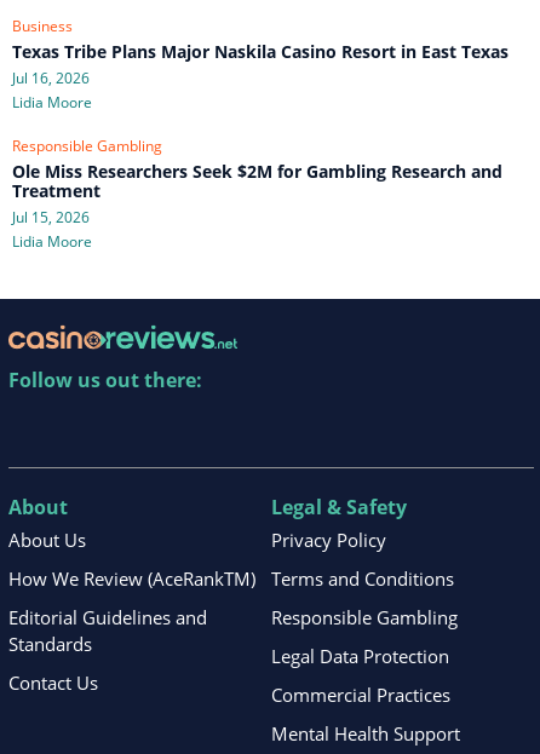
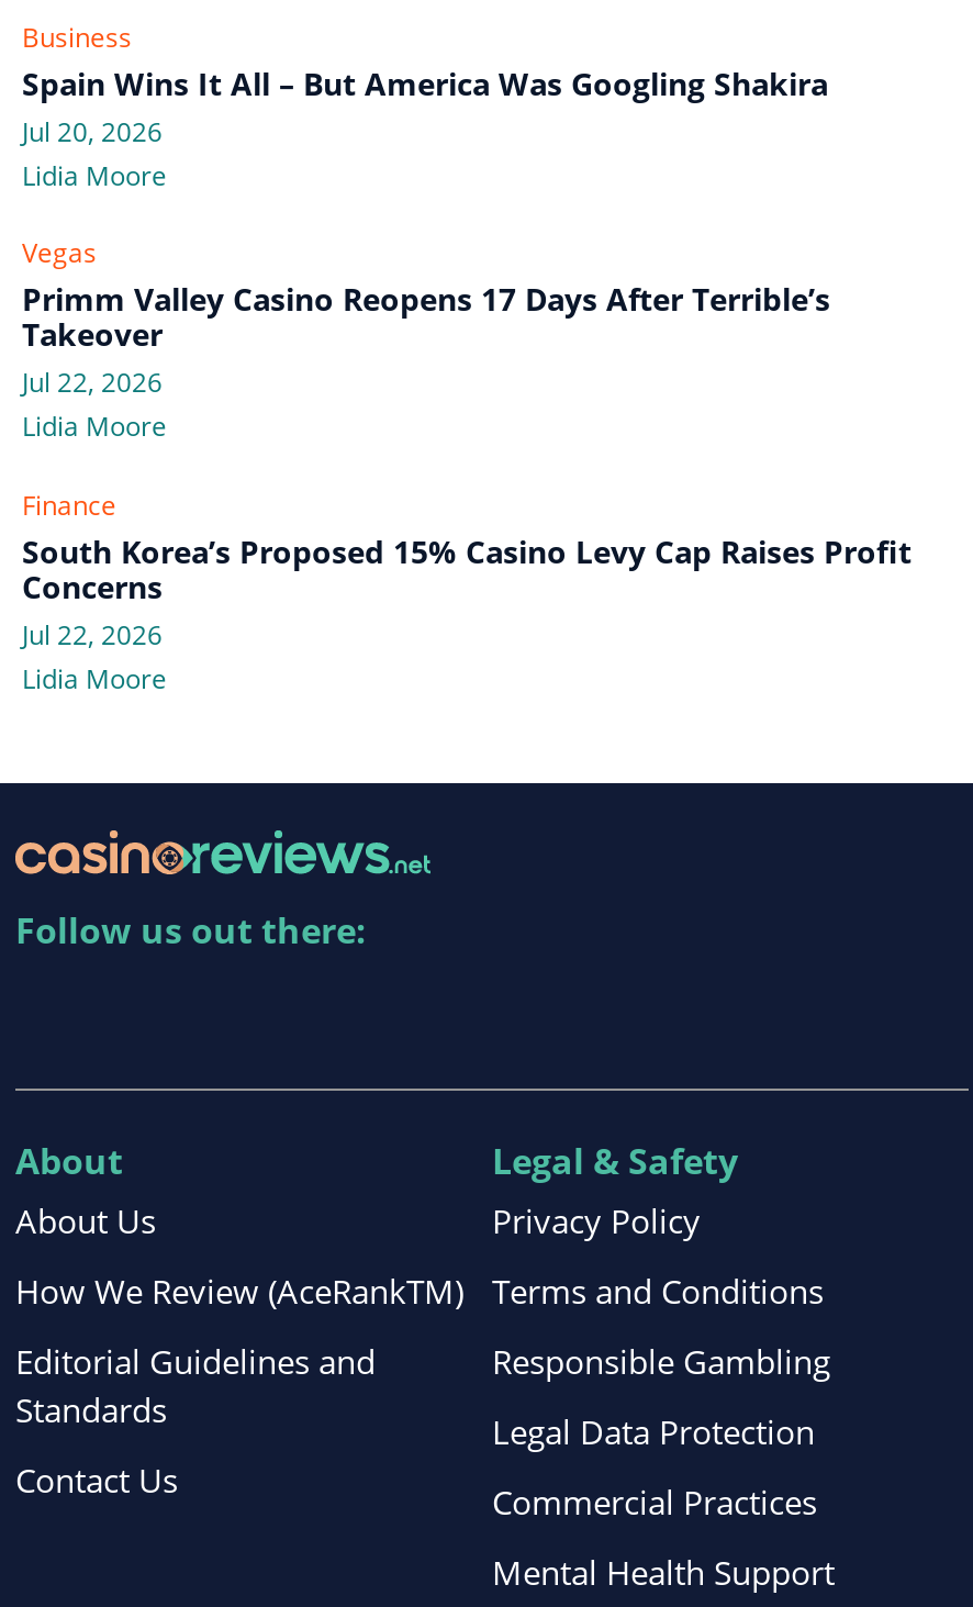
[12,40,509,88] Texas Tribe Plans Major Naskila Casino Resort in East Texas | Jul 16, 2026 -> [22,62,828,150] Spain Wins It All – But America Was Googling Shakira | Jul 20, 2026
[12,135,502,227] Responsible Gambling | Ole Miss Researchers Seek $2M for Gambling Research and | Treatment | Jul 15, 2026 -> [22,234,912,653] Vegas | Primm Valley Casino Reopens 17 Days After Terrible’s | Takeover | Jul 22, 2026 | Lidia Moore | Finance | South Korea’s Proposed 15% Casino Levy Cap Raises Profit | Concerns | Jul 22, 2026

